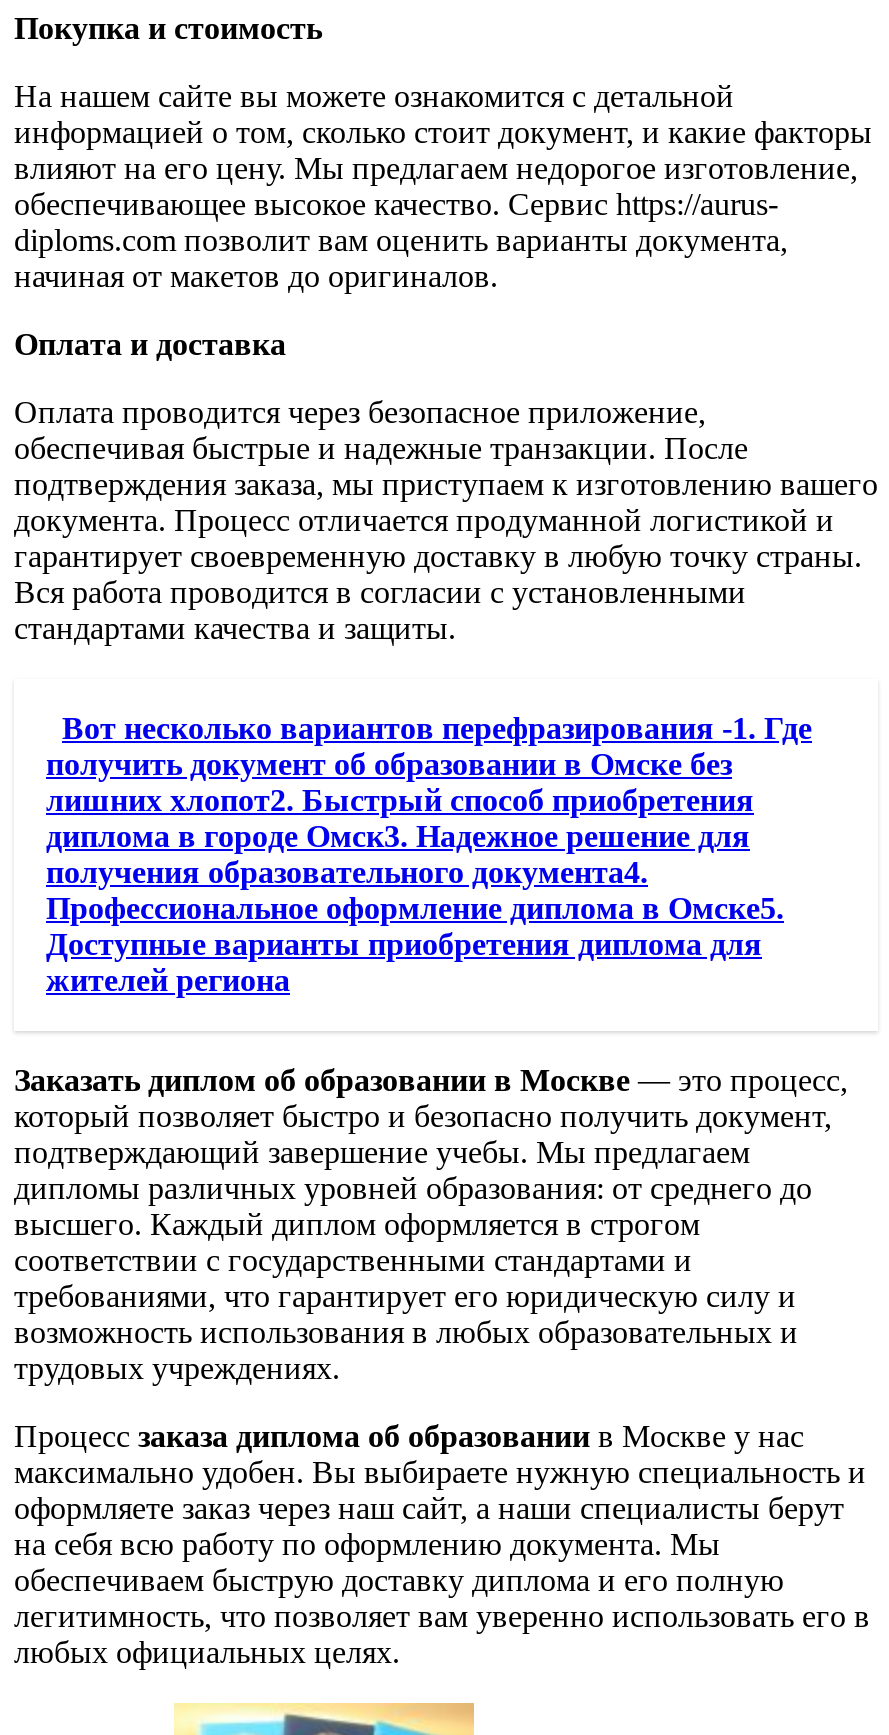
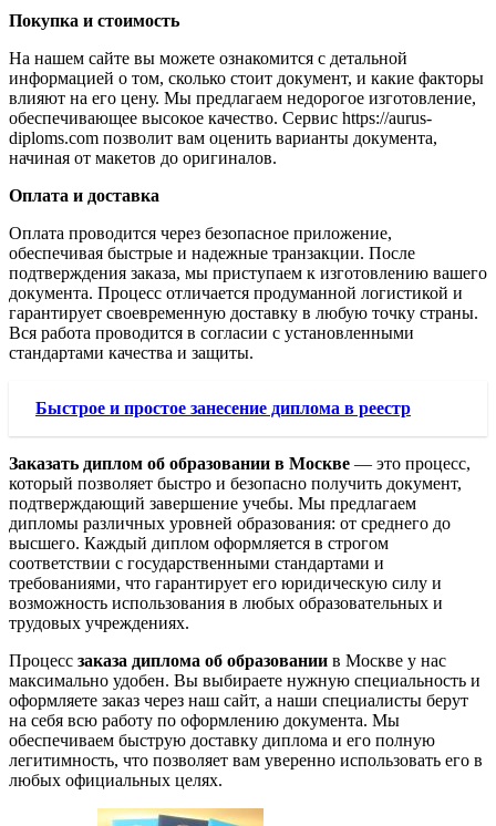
[46,711,812,997] Вот несколько вариантов перефразирования -1. Где | получить документ об образовании в Омске без | лишних хлопот2. Быстрый способ приобретения | диплома в городе Омск3. Надежное решение для | получения образовательного документа4. | Профессиональное оформление диплома в Омске5. | Доступные варианты приобретения диплома для | жителей региона -> [35,398,411,417] Быстрое и простое занесение диплома в реестр

